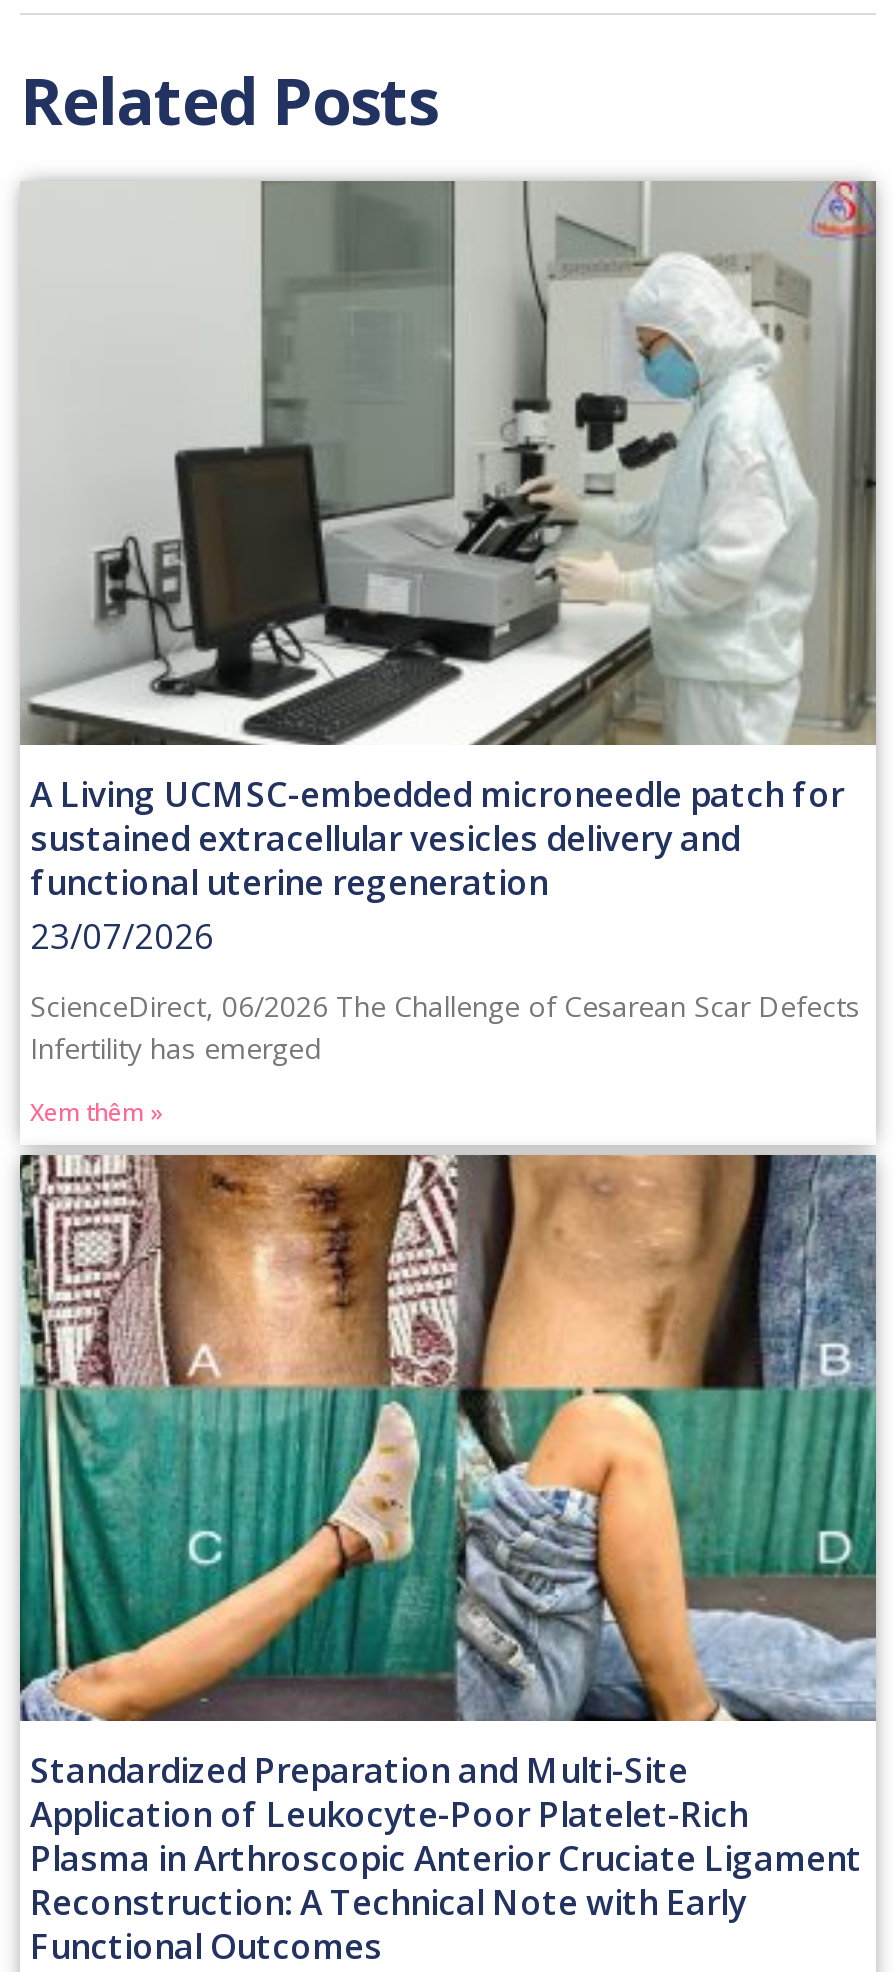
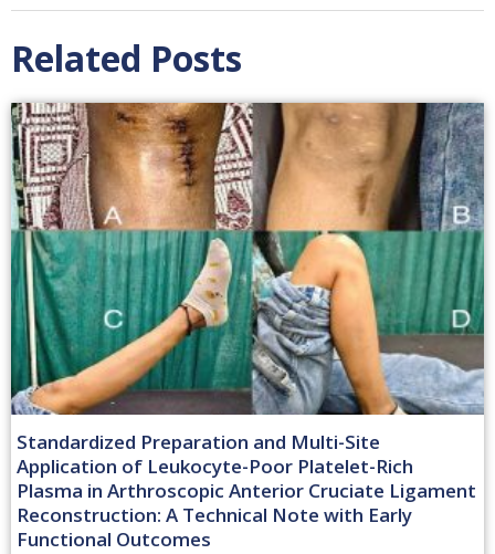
[20,179,878,1130] [image] | A Living UCMSC-embedded microneedle patch for | sustained extracellular vesicles delivery and | functional uterine regeneration | 23/07/2026 | ScienceDirect, 06/2026 The Challenge of Cesarean Scar Defects | Infertility has emerged | Xem thêm » -> none

